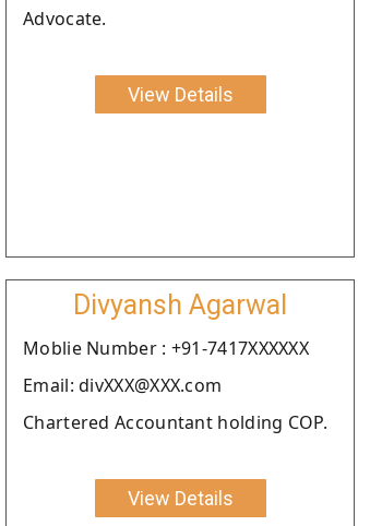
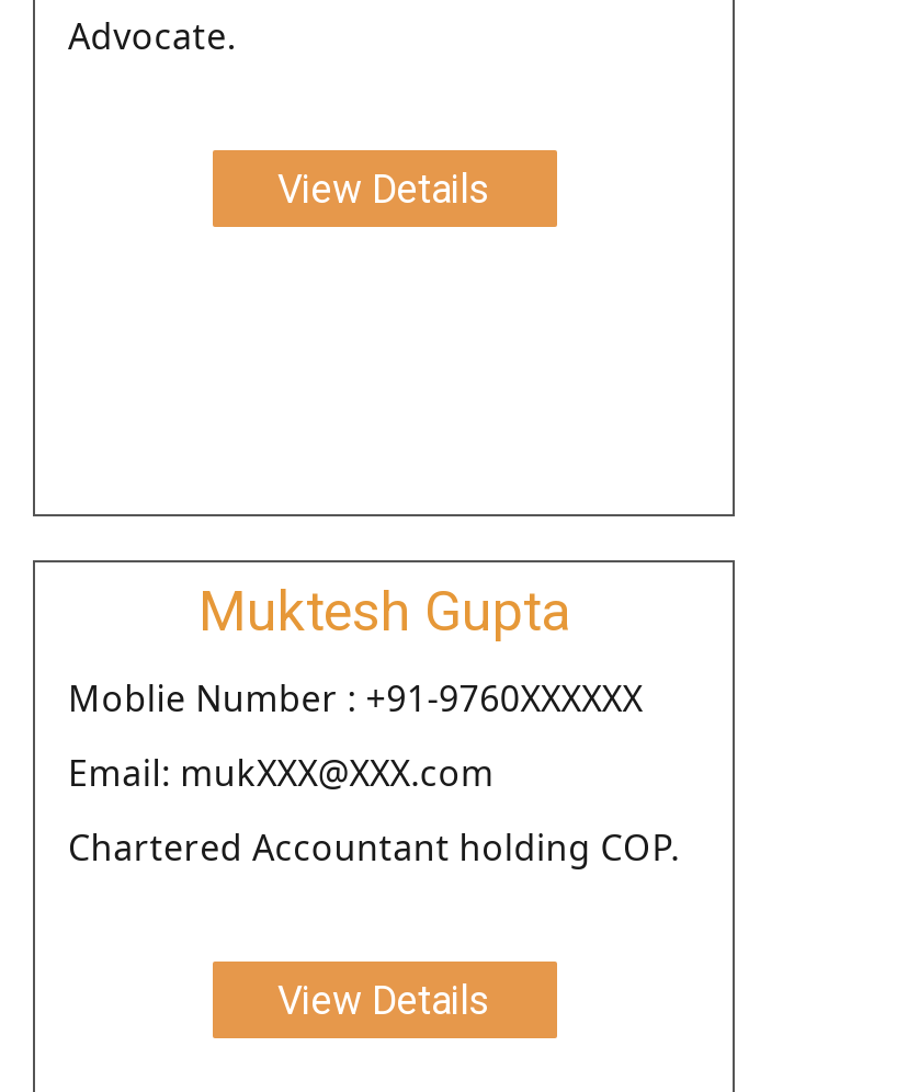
[73,290,287,321] Divyansh Agarwal -> [198,580,569,643] Muktesh Gupta
[23,337,309,361] Moblie Number : +91-7417XXXXXX -> [68,674,643,722] Moblie Number : +91-9760XXXXXX
[23,374,222,398] Email: divXXX@XXX.com -> [68,749,494,797] Email: mukXXX@XXX.com

